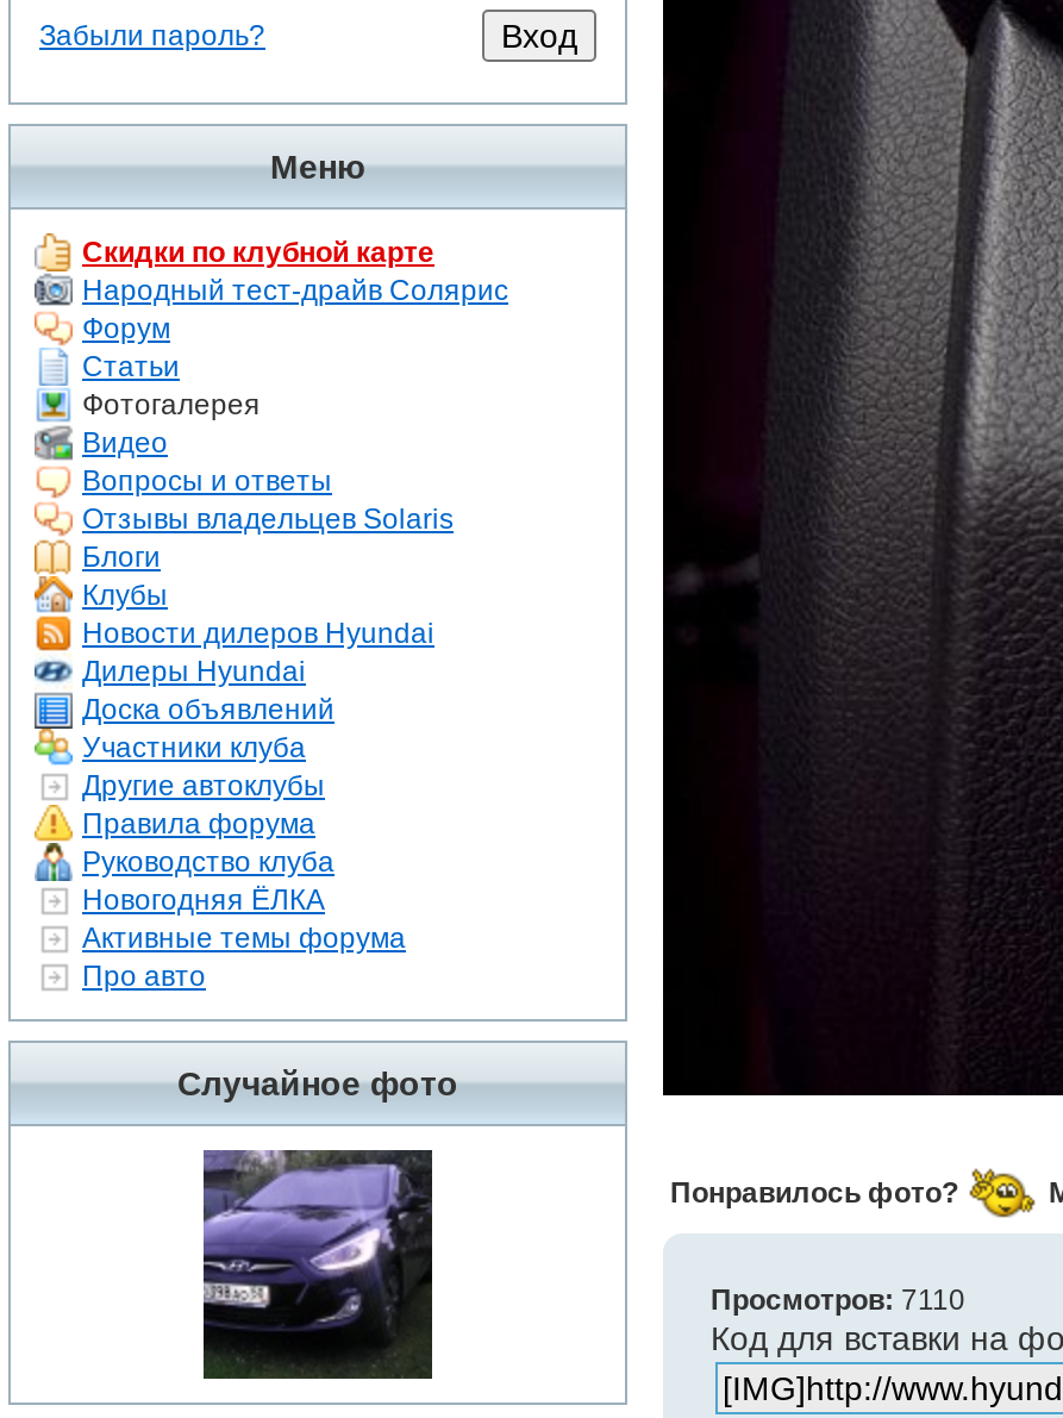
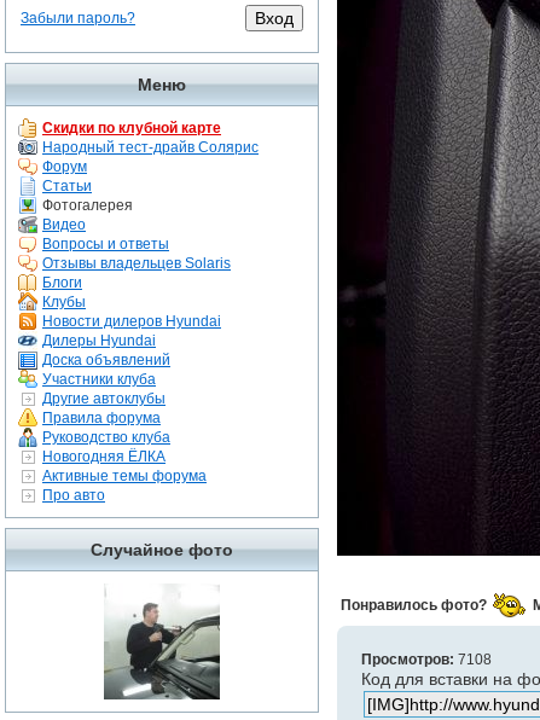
[201,1148,434,1381] [image] -> [104,583,220,699] [image]
[711,1283,965,1317] Просмотров: 7110 -> [361,651,492,668] Просмотров: 7108

